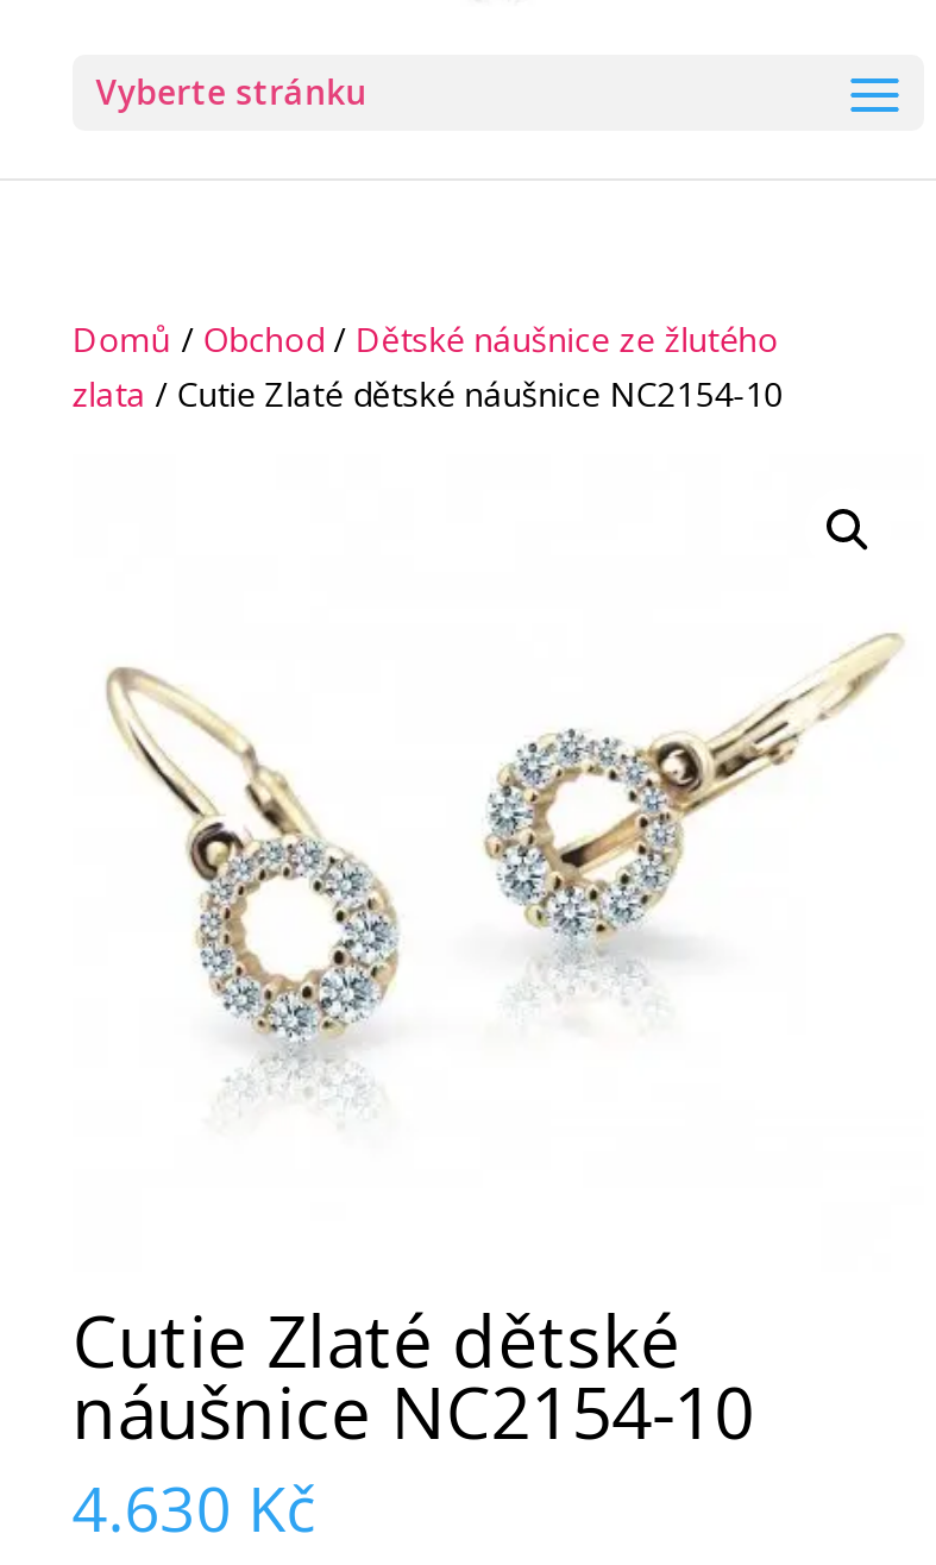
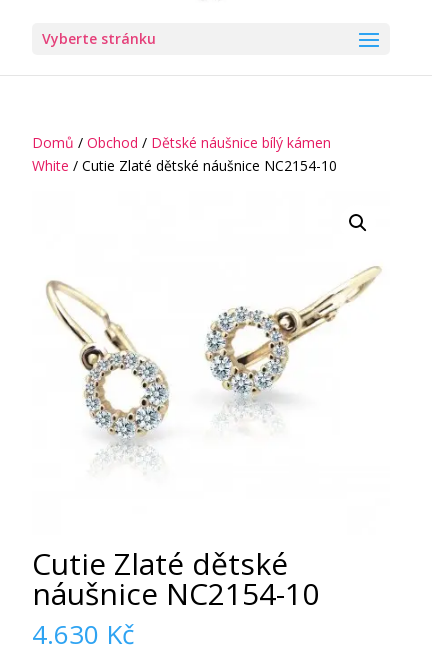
[72,316,779,362] Domů / Obchod / Dětské náušnice ze žlutého -> [32,133,331,152] Domů / Obchod / Dětské náušnice bílý kámen
[72,371,783,416] zlata / Cutie Zlaté dětské náušnice NC2154-10 -> [32,156,337,175] White / Cutie Zlaté dětské náušnice NC2154-10

